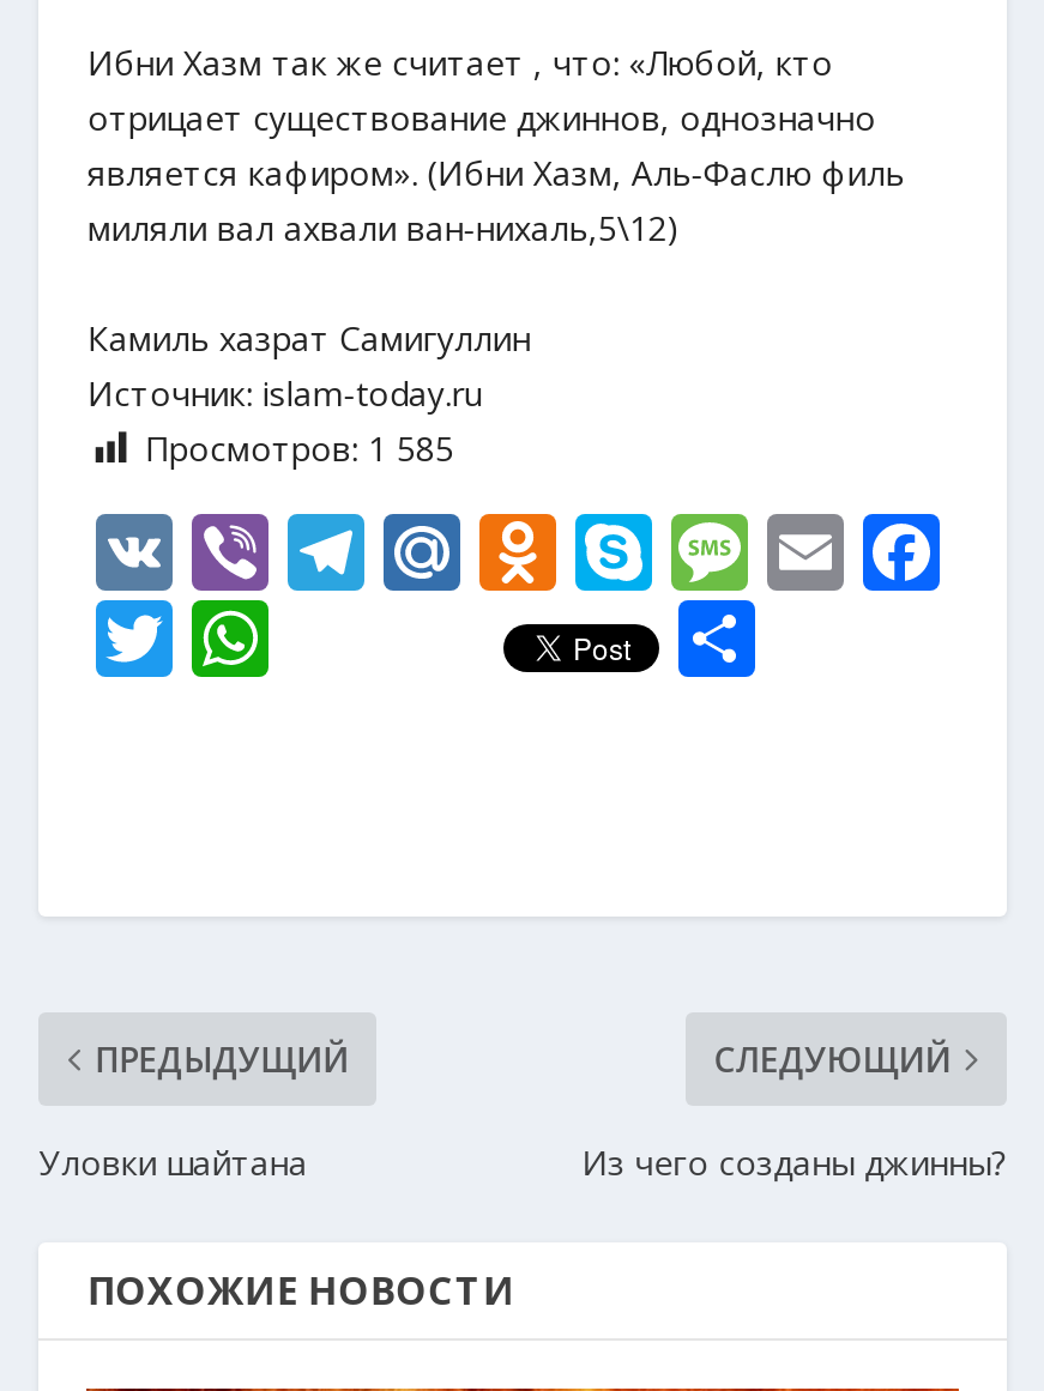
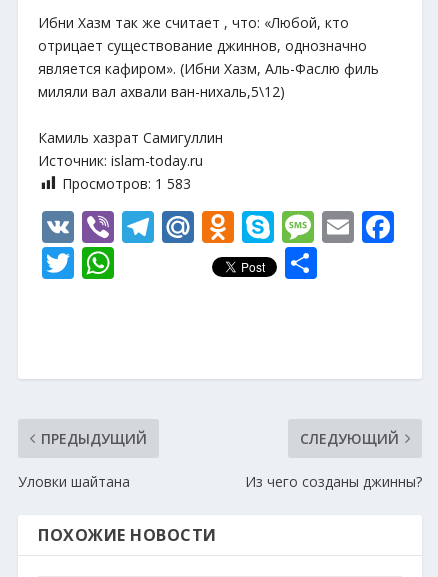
[145,425,454,470] Просмотров: 1 585 -> [62,174,191,193] Просмотров: 1 583

